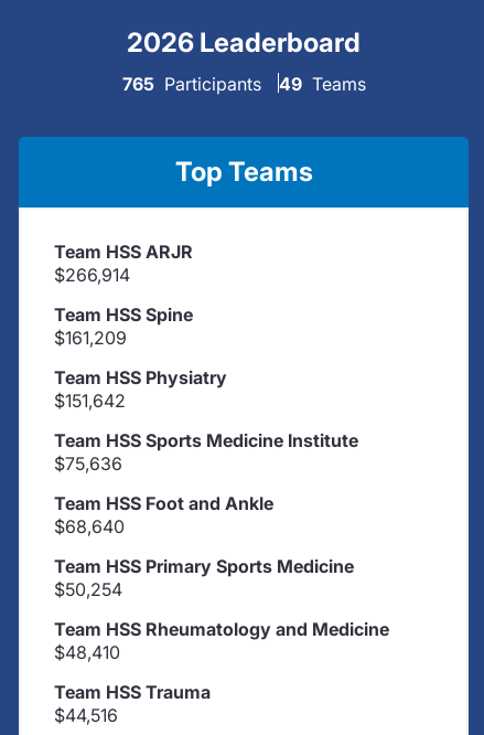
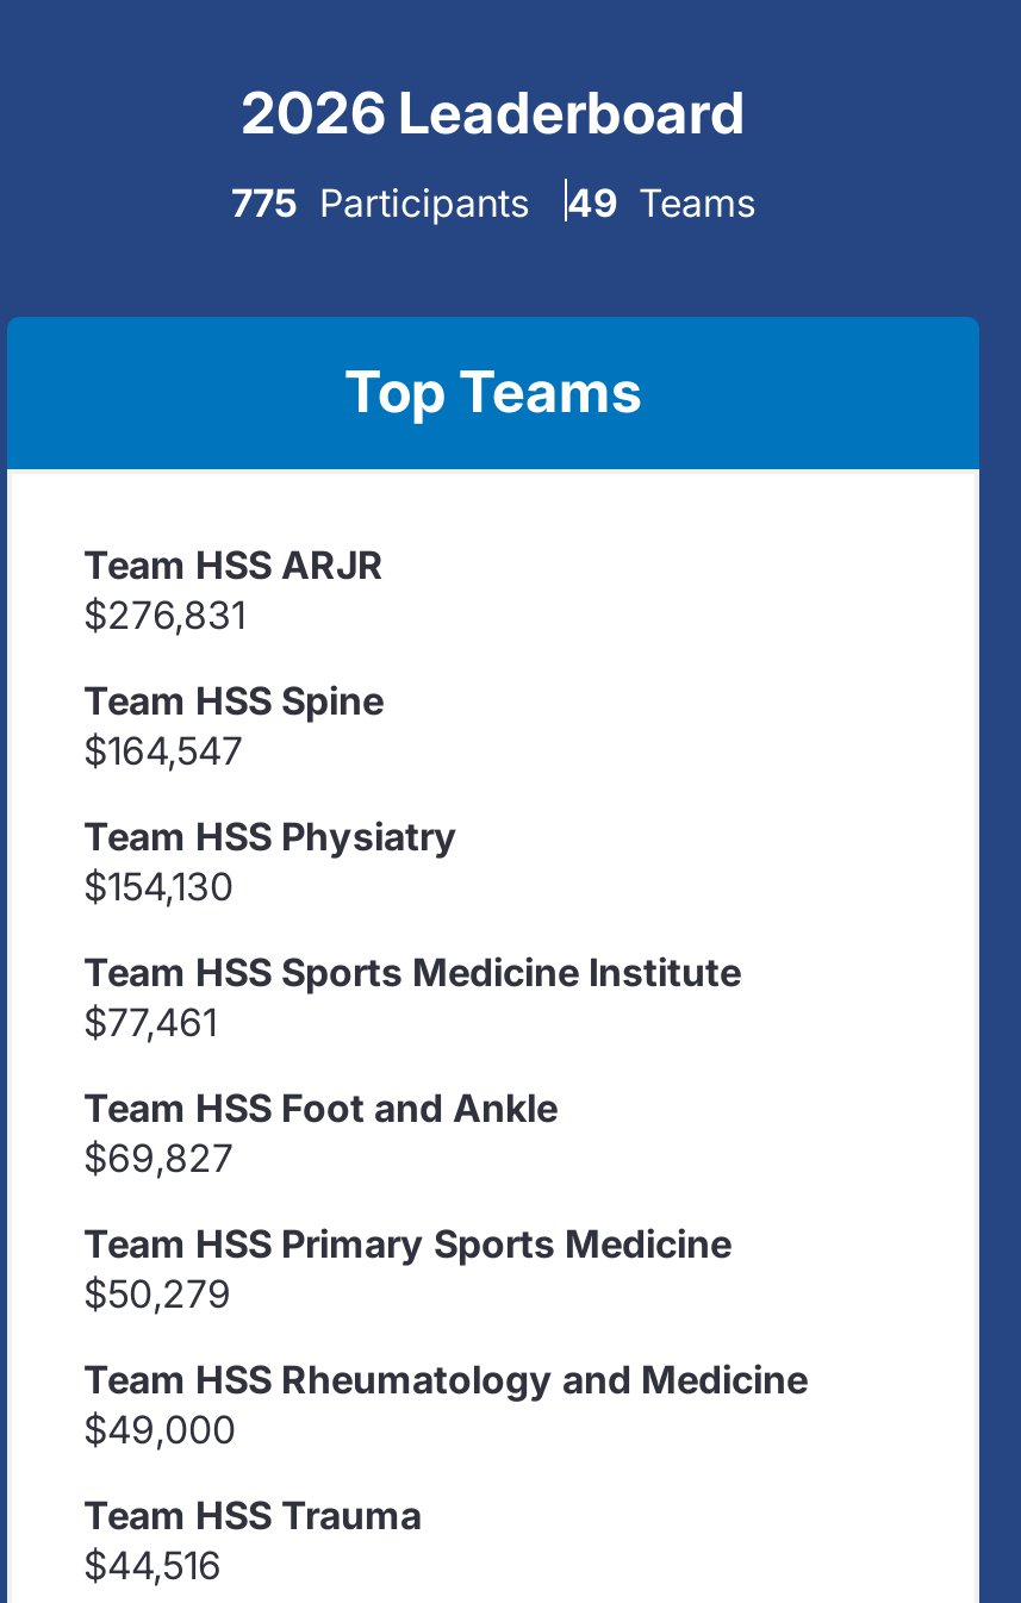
[122,73,261,95] 765 Participants -> [231,178,529,226] 775 Participants
[54,264,130,286] $266,914 -> [83,590,245,638] $276,831
[54,326,127,349] $161,209 -> [83,726,243,774] $164,547
[54,389,126,411] $151,642 -> [83,862,234,909] $154,130
[54,452,122,474] $75,636 -> [83,998,217,1045] $77,461
[54,515,125,537] $68,640 -> [83,1133,234,1181] $69,827
[54,578,122,600] $50,254 -> [83,1269,231,1317] $50,279
[54,641,120,663] $48,410 -> [83,1405,236,1452] $49,000

